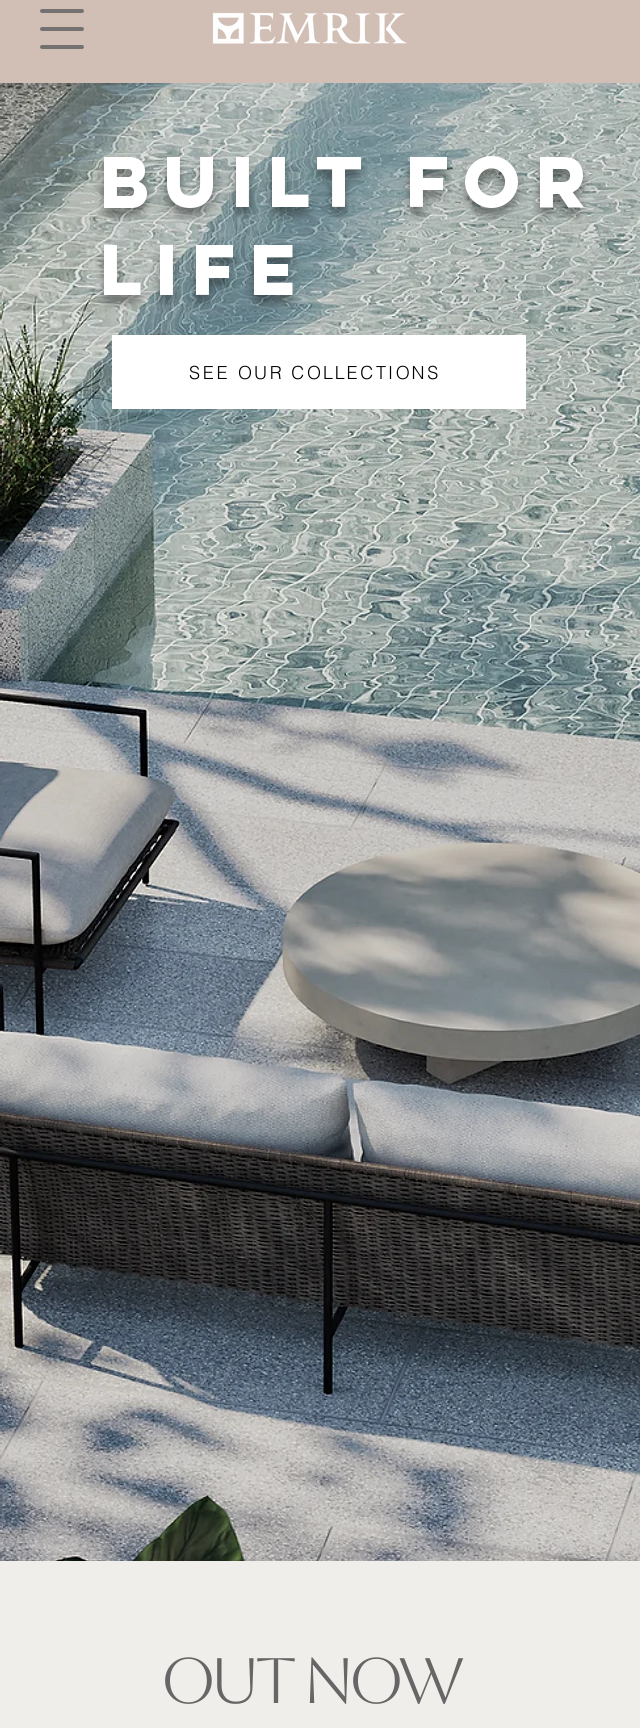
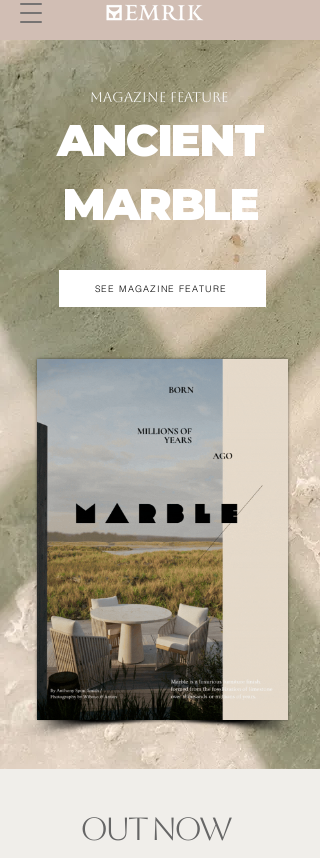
[6,81,634,1563] [image] | BUILT FOR | LIFE -> [3,40,317,769] [image] | MAGAZINE FEATURE | ANCIENT | MARBLE
[189,361,441,383] SEE OUR COLLECTIONS -> [94,283,226,294] SEE MAGAZINE FEATURE

